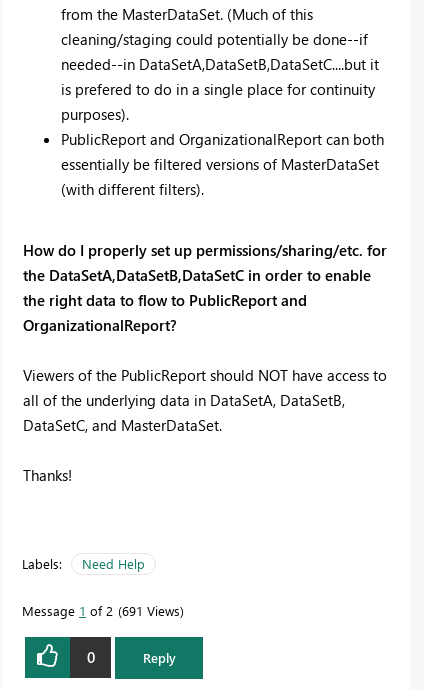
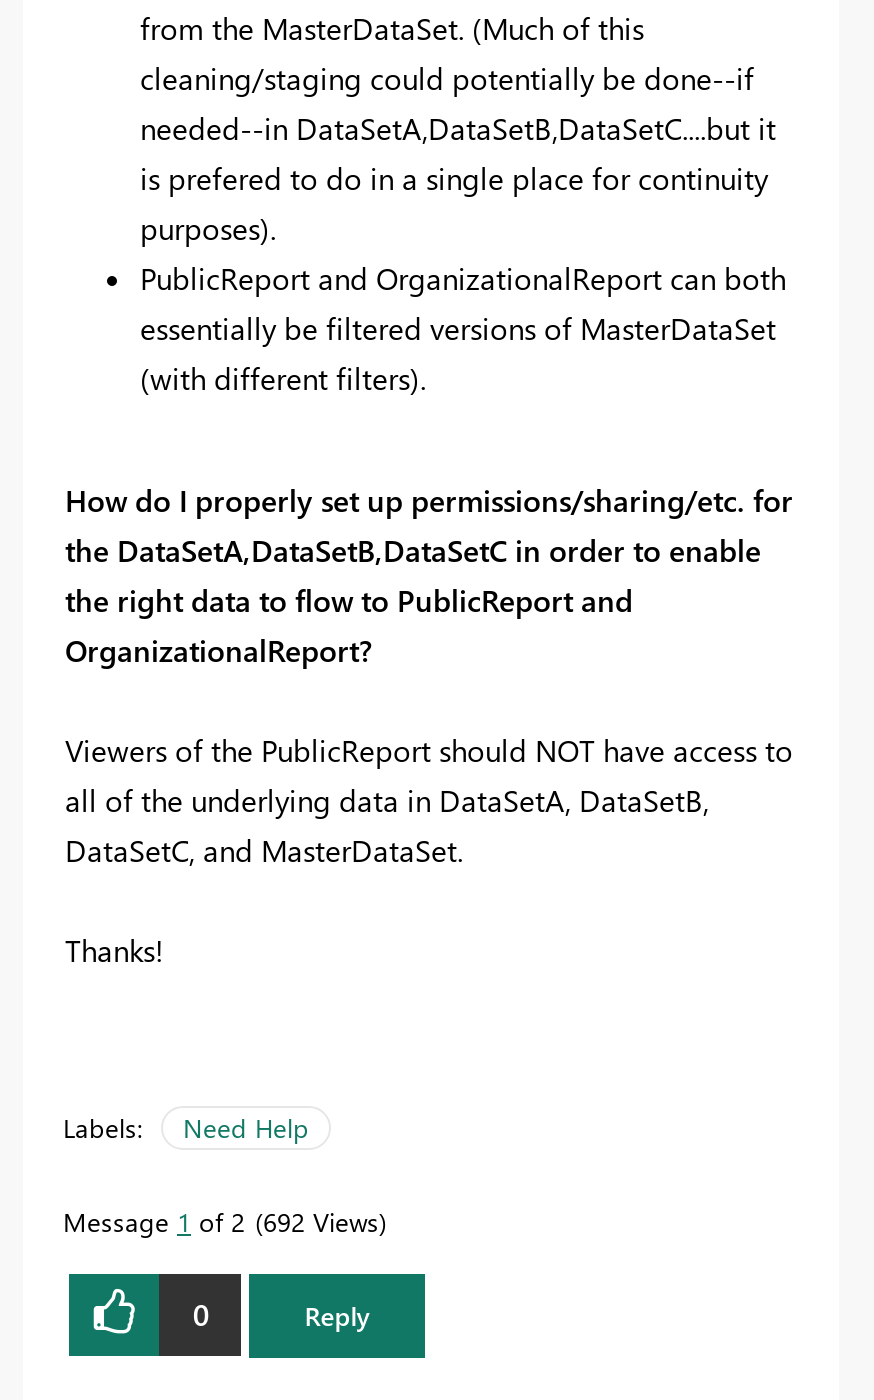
[22,602,180,619] Message 1 of 2 691 Views -> [63,1203,379,1237] Message 1 of 2 692 Views

